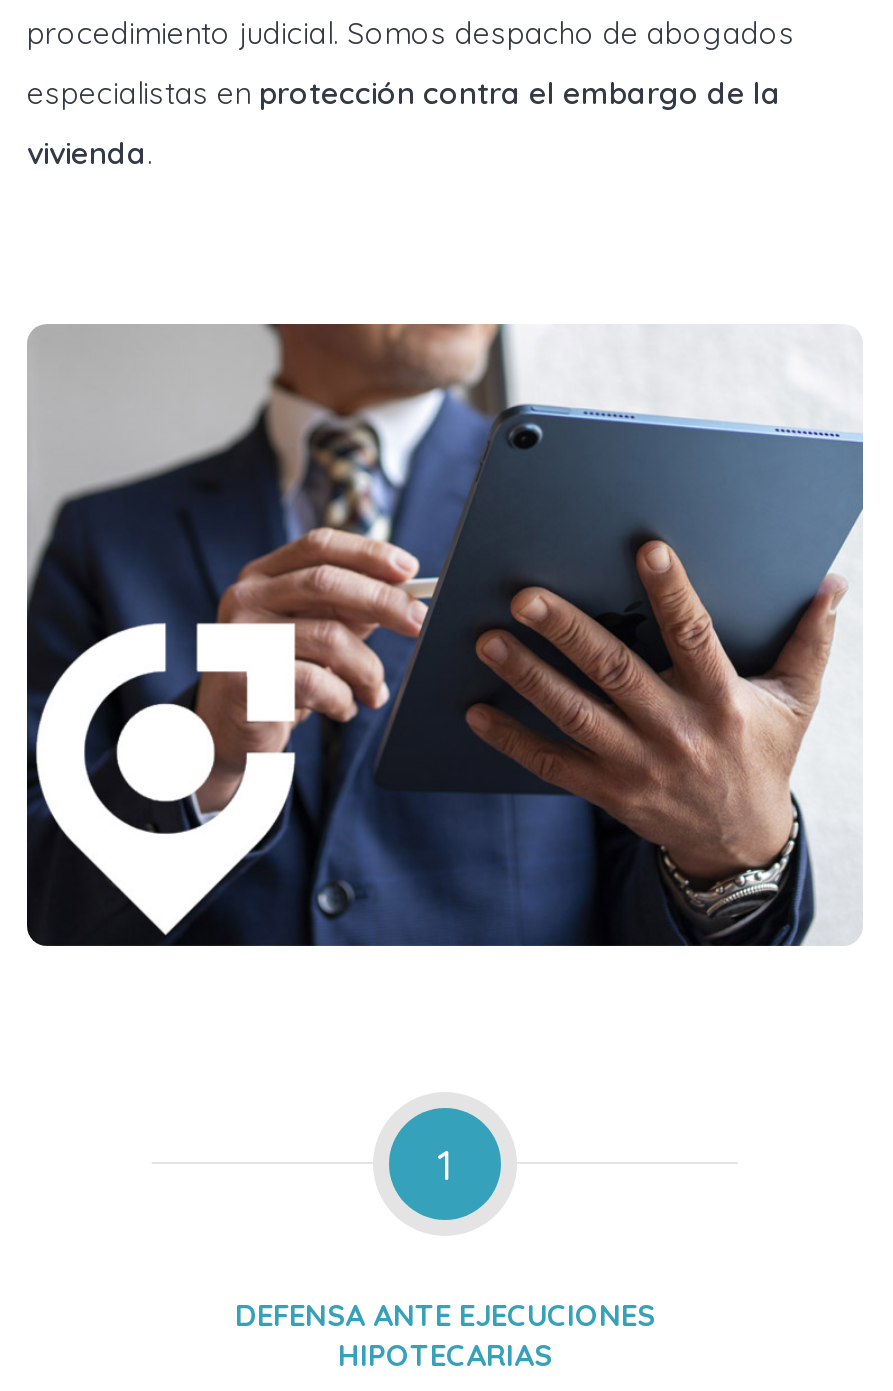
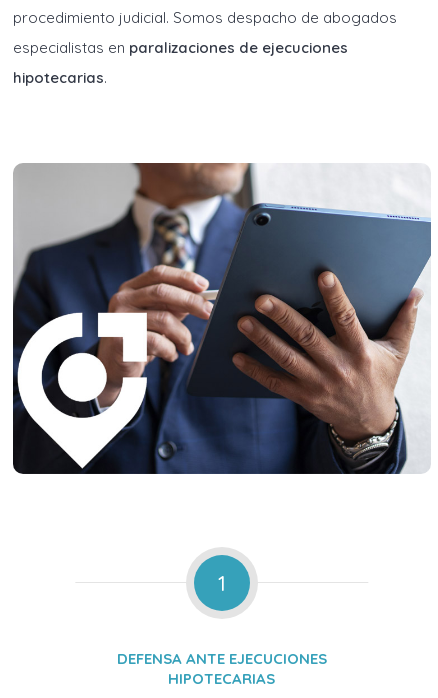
[27,74,781,112] especialistas en protección contra el embargo de la -> [13,38,348,57] especialistas en paralizaciones de ejecuciones
[27,134,153,172] vivienda. -> [13,68,107,87] hipotecarias.

